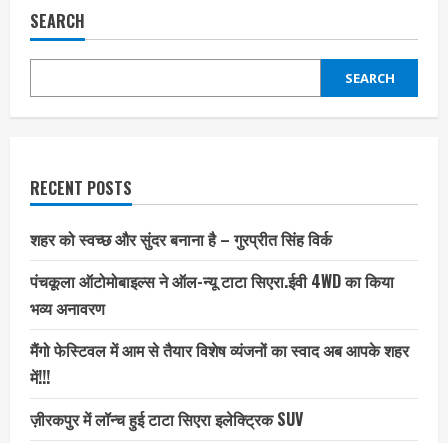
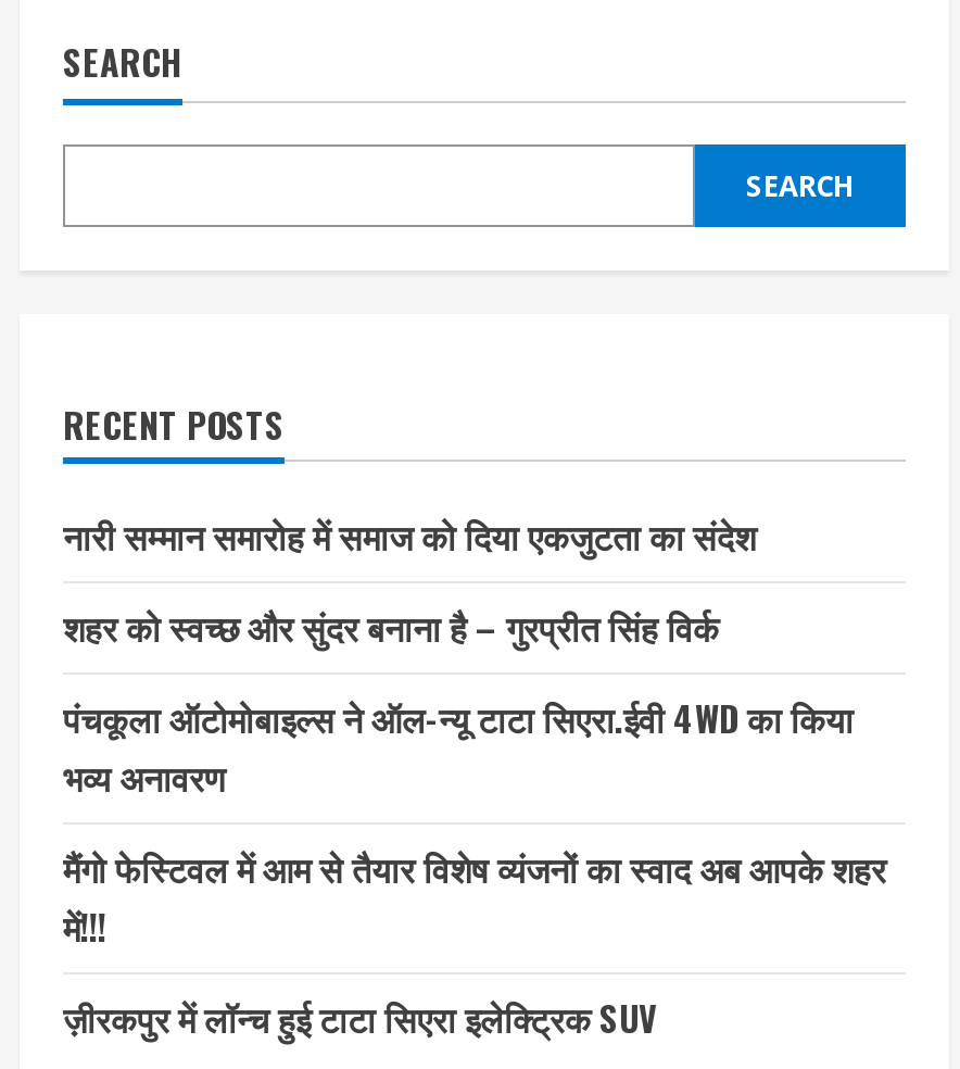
none -> [63,511,756,563] नारी सम्मान समारोह में समाज को दिया एकजुटता का संदेश

